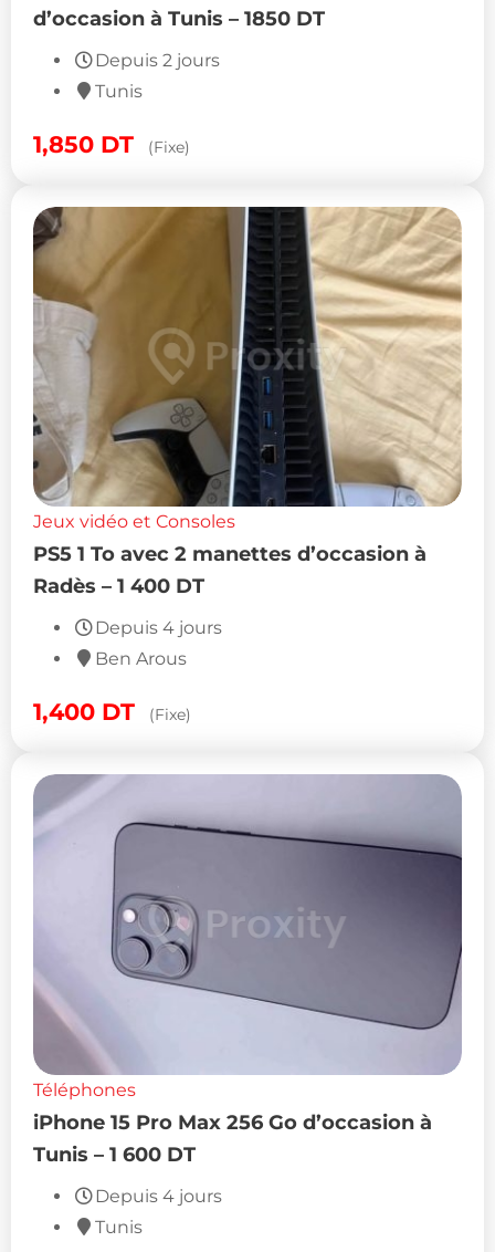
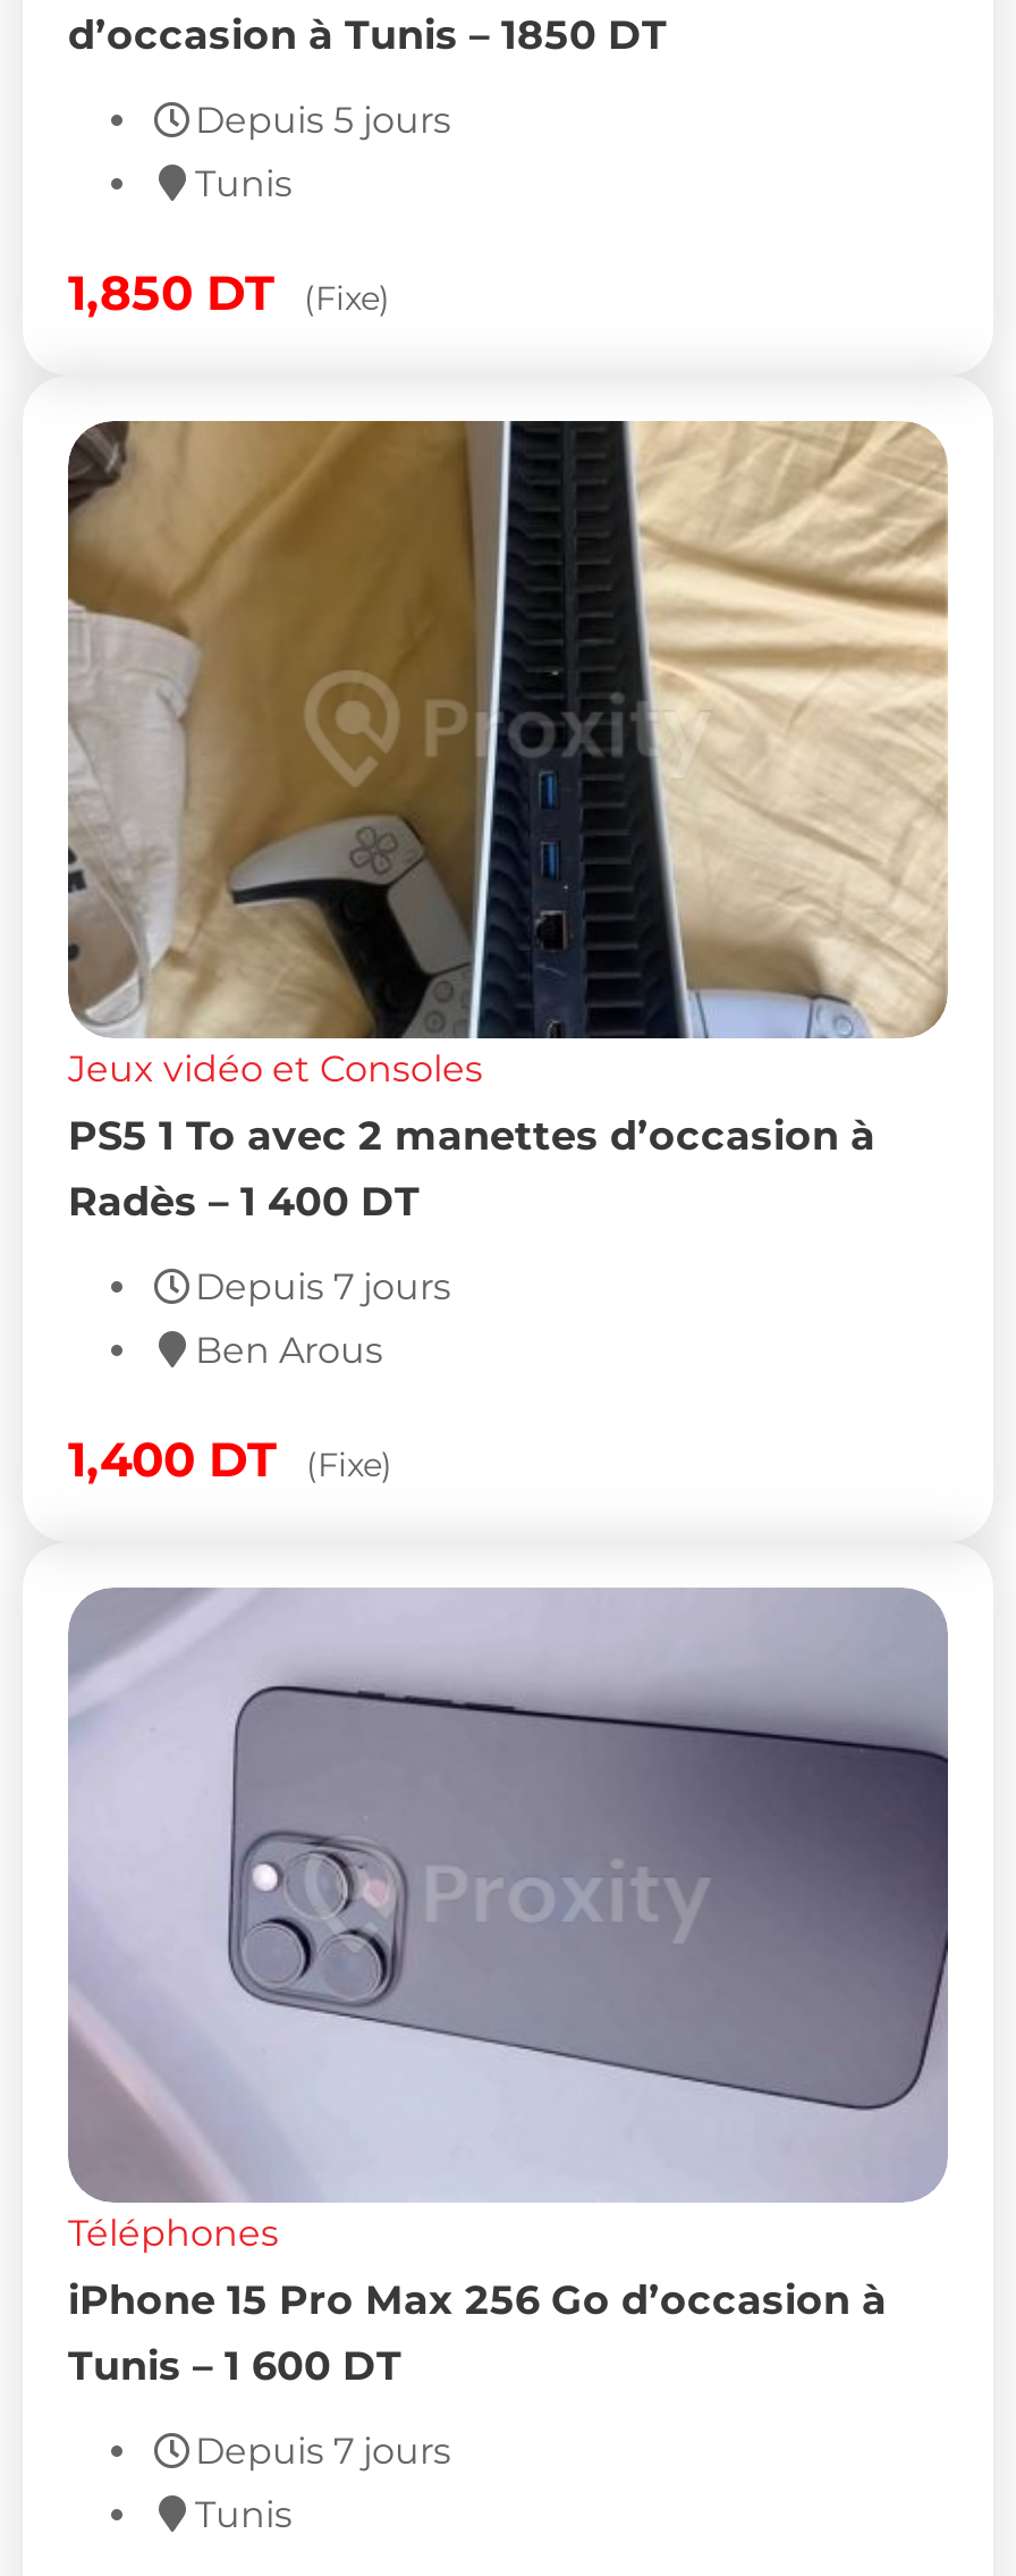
[95,50,220,71] Depuis 2 jours -> [195,99,451,143] Depuis 5 jours
[95,618,222,639] Depuis 4 jours -> [195,1265,451,1308] Depuis 7 jours
[95,1186,222,1207] Depuis 4 jours -> [195,2431,451,2474] Depuis 7 jours

